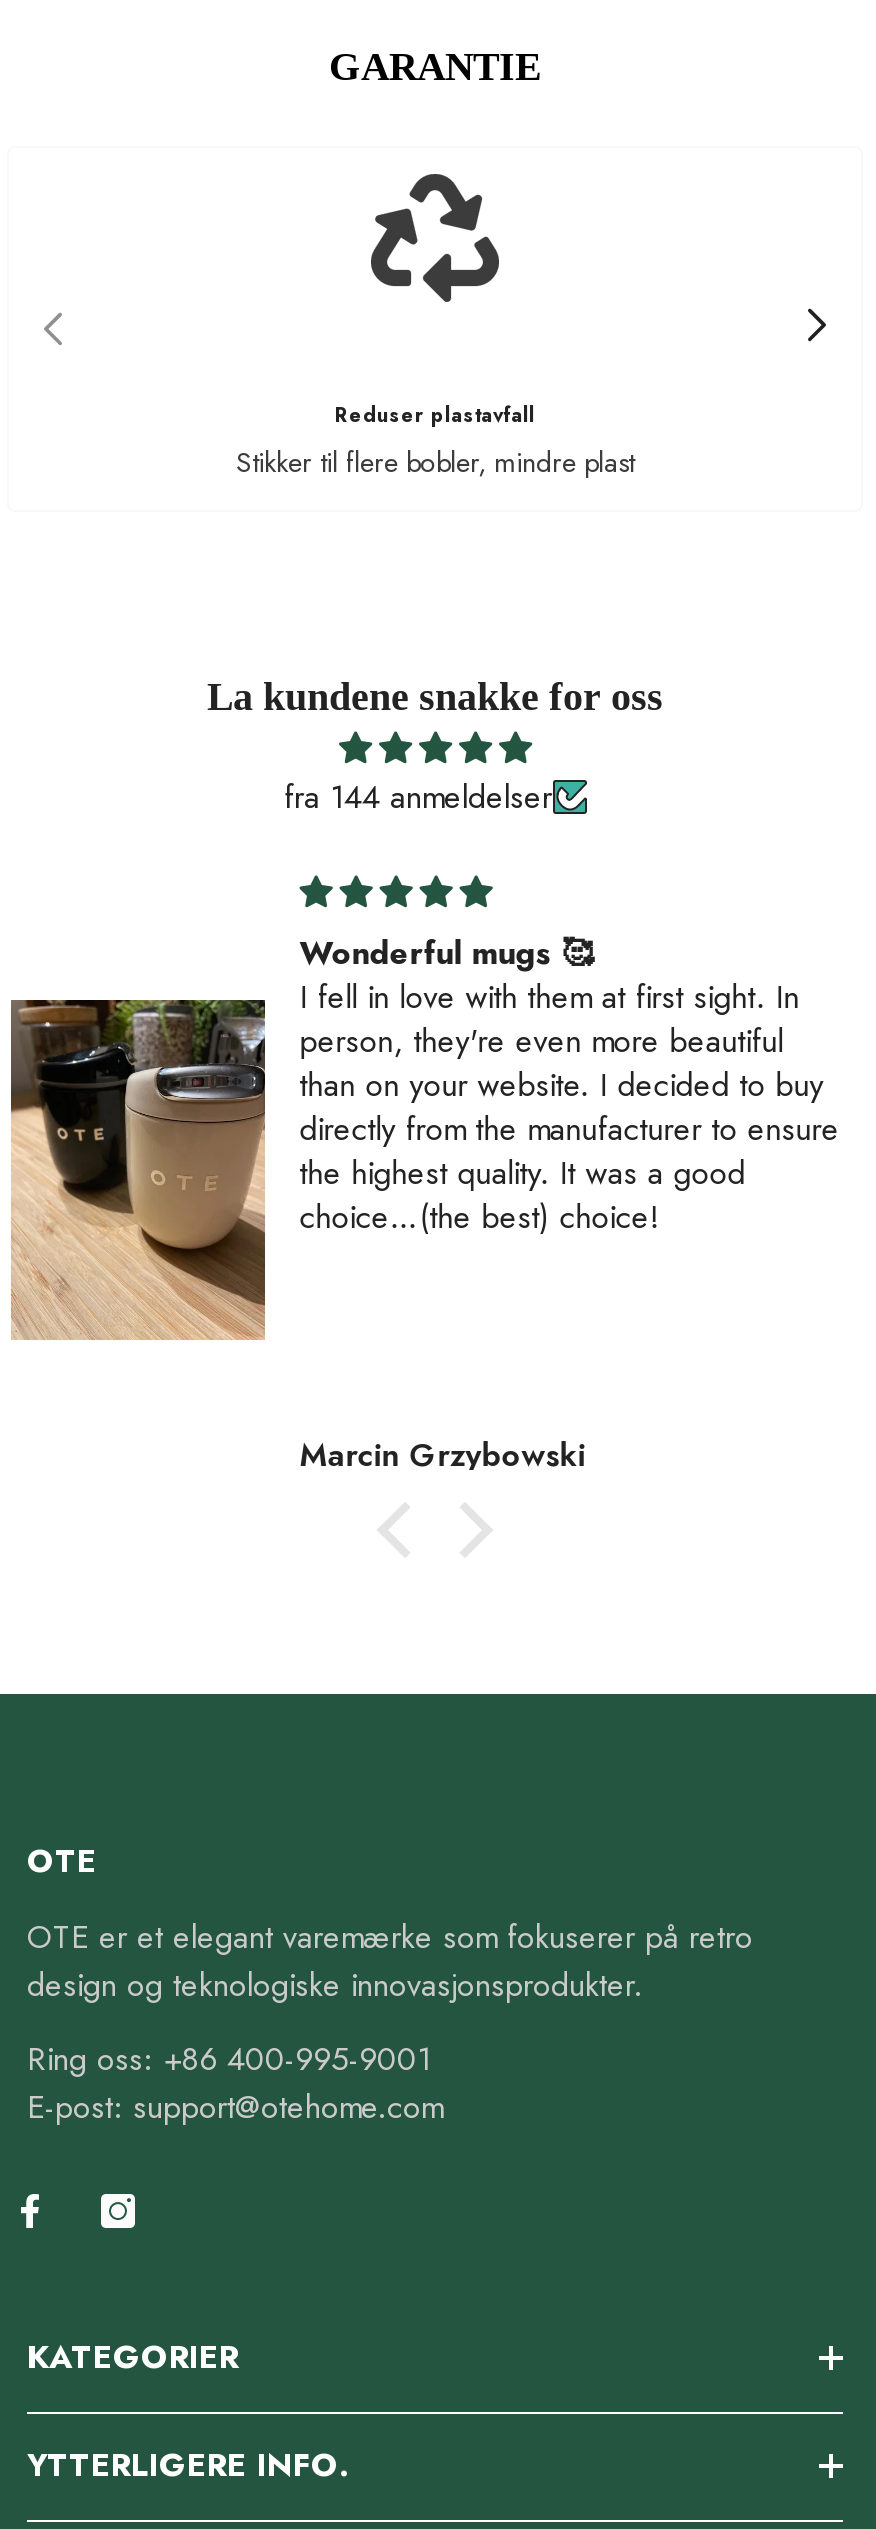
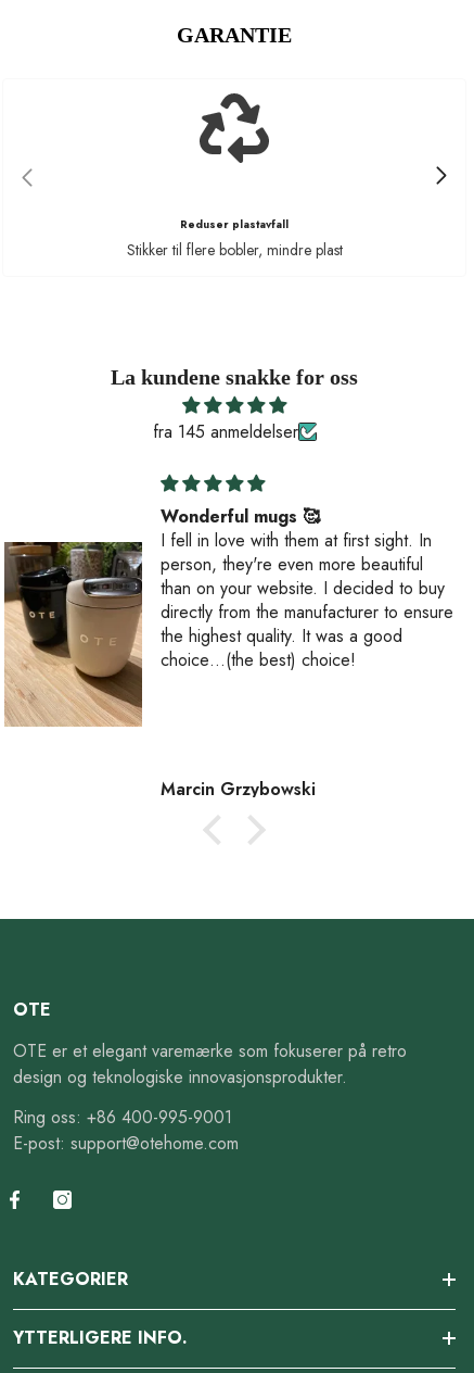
[284,774,552,820] fra 144 anmeldelser -> [152,419,298,444] fra 145 anmeldelser

